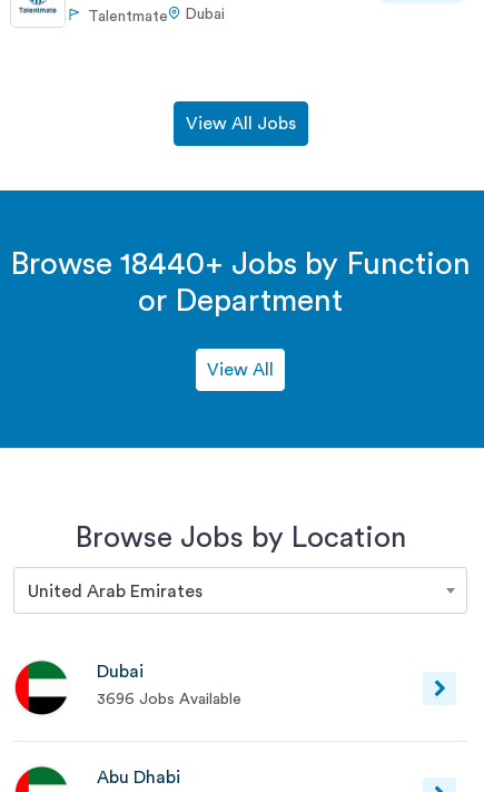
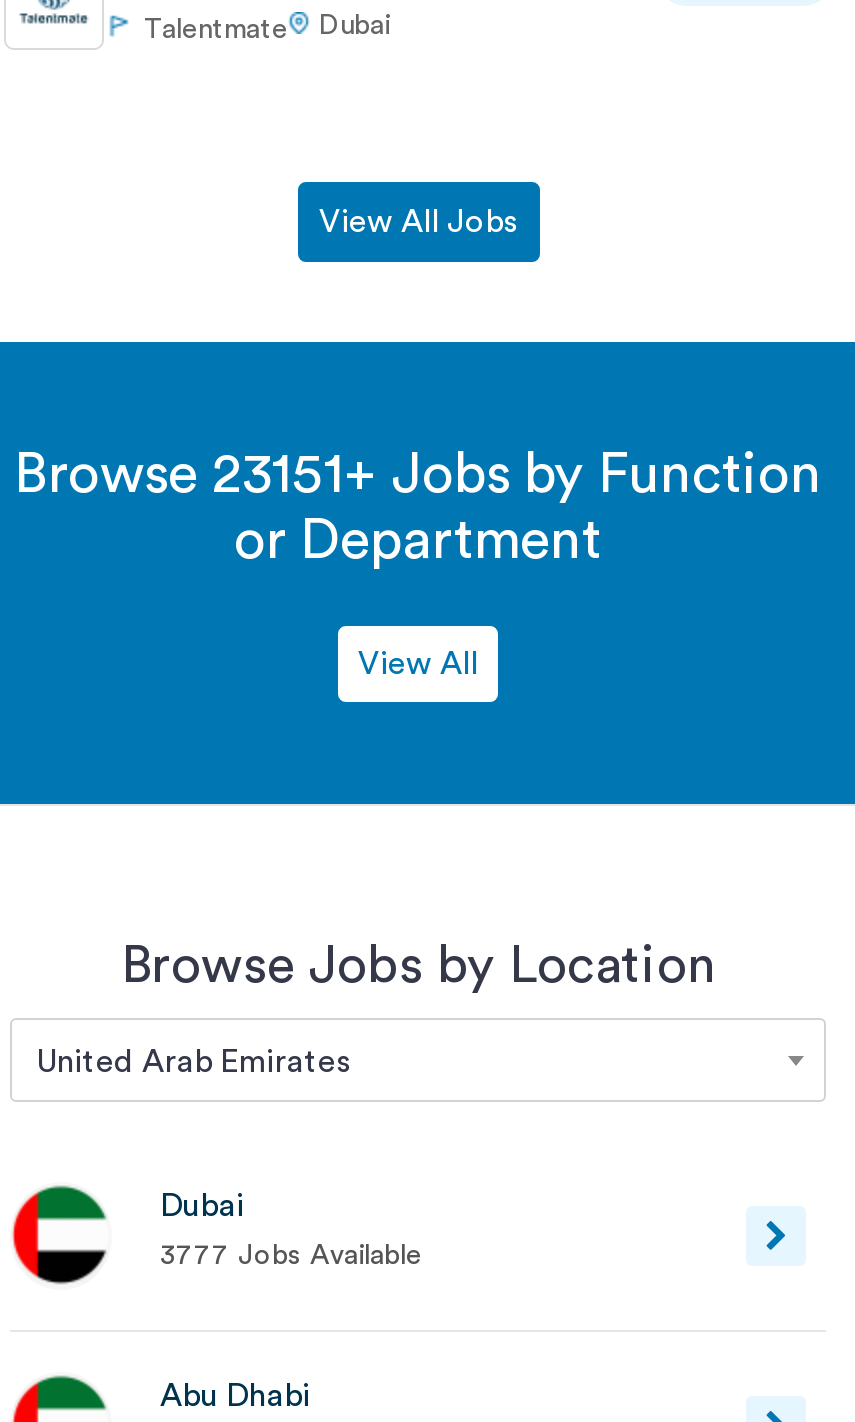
[10,248,471,280] Browse 18440+ Jobs by Function -> [14,446,822,502] Browse 23151+ Jobs by Function
[97,692,241,707] 3696 Jobs Available -> [160,1242,422,1270] 3777 Jobs Available

